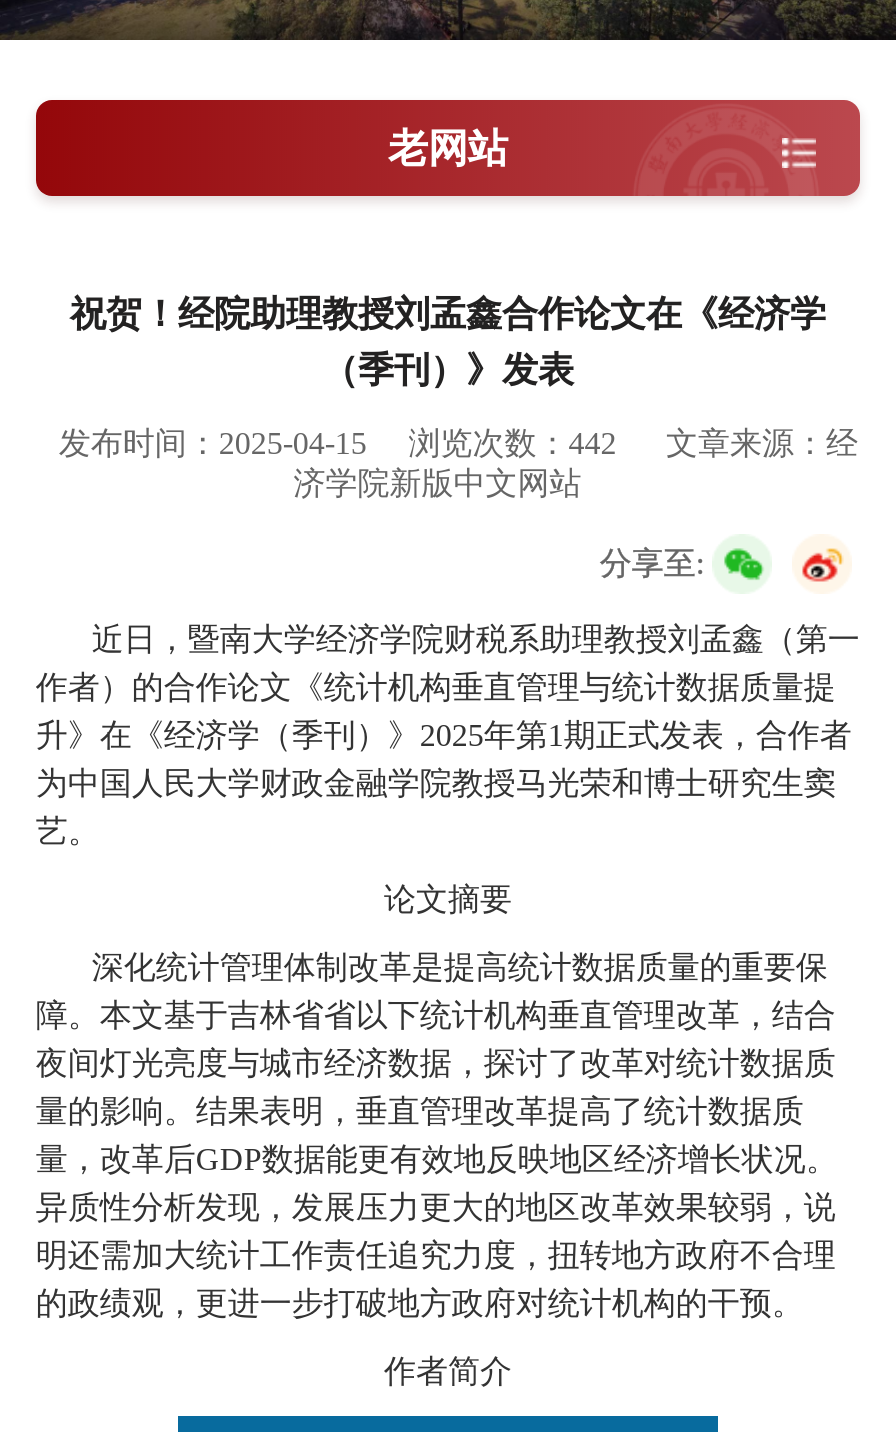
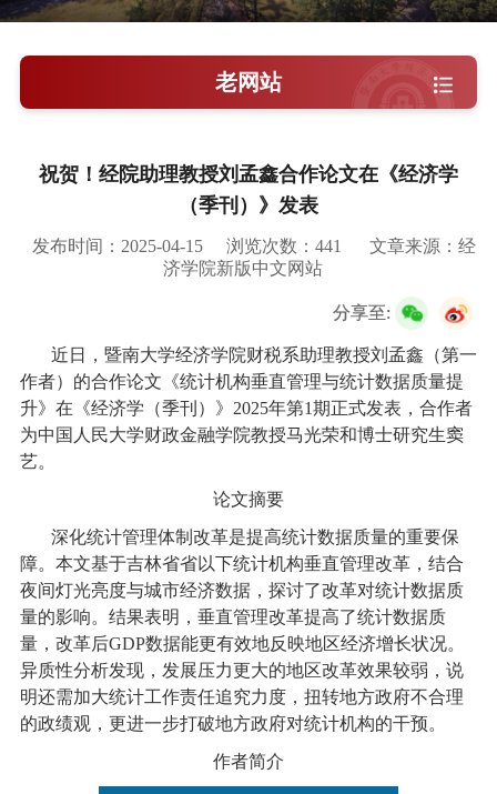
[408,427,624,461] 浏览次数：442 -> [227,237,346,256] 浏览次数：441

